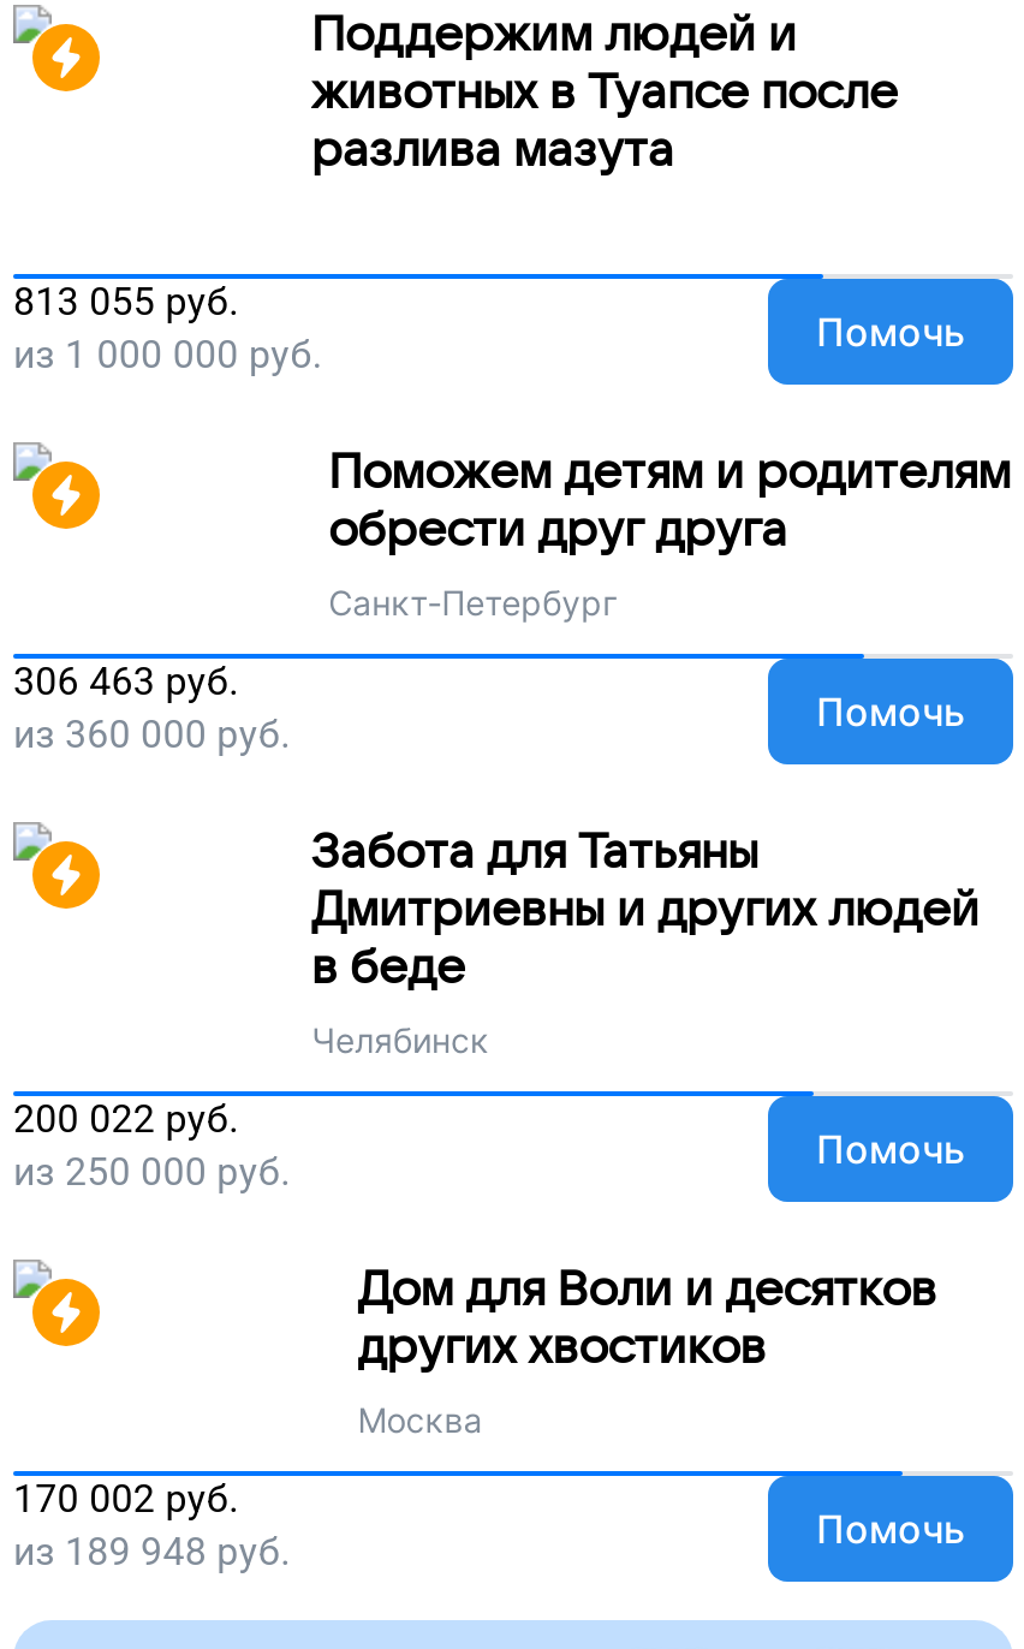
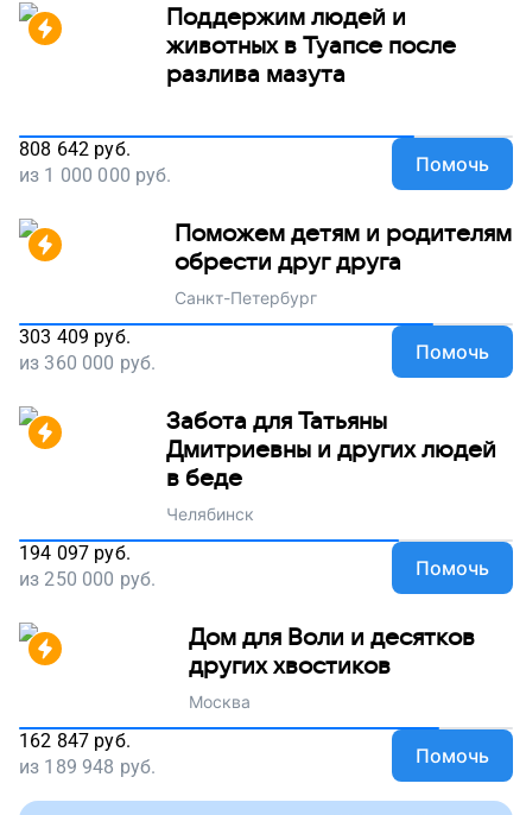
[13,279,239,325] 813 055 руб. -> [19,138,130,161] 808 642 руб.
[13,659,239,705] 306 463 руб. -> [19,326,130,348] 303 409 руб.
[13,1097,239,1142] 200 022 руб. -> [19,542,130,565] 194 097 руб.
[13,1476,239,1522] 170 002 руб. -> [19,730,130,752] 162 847 руб.

